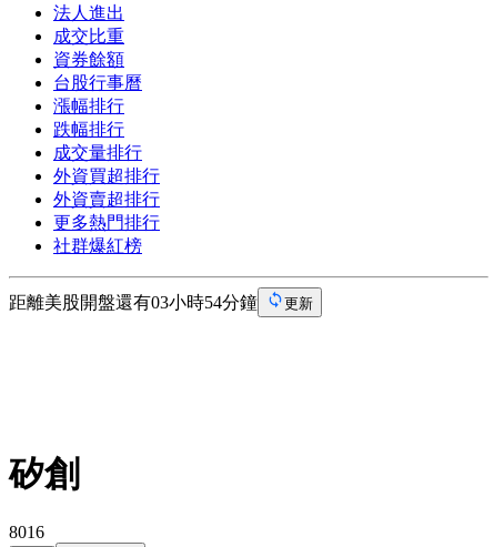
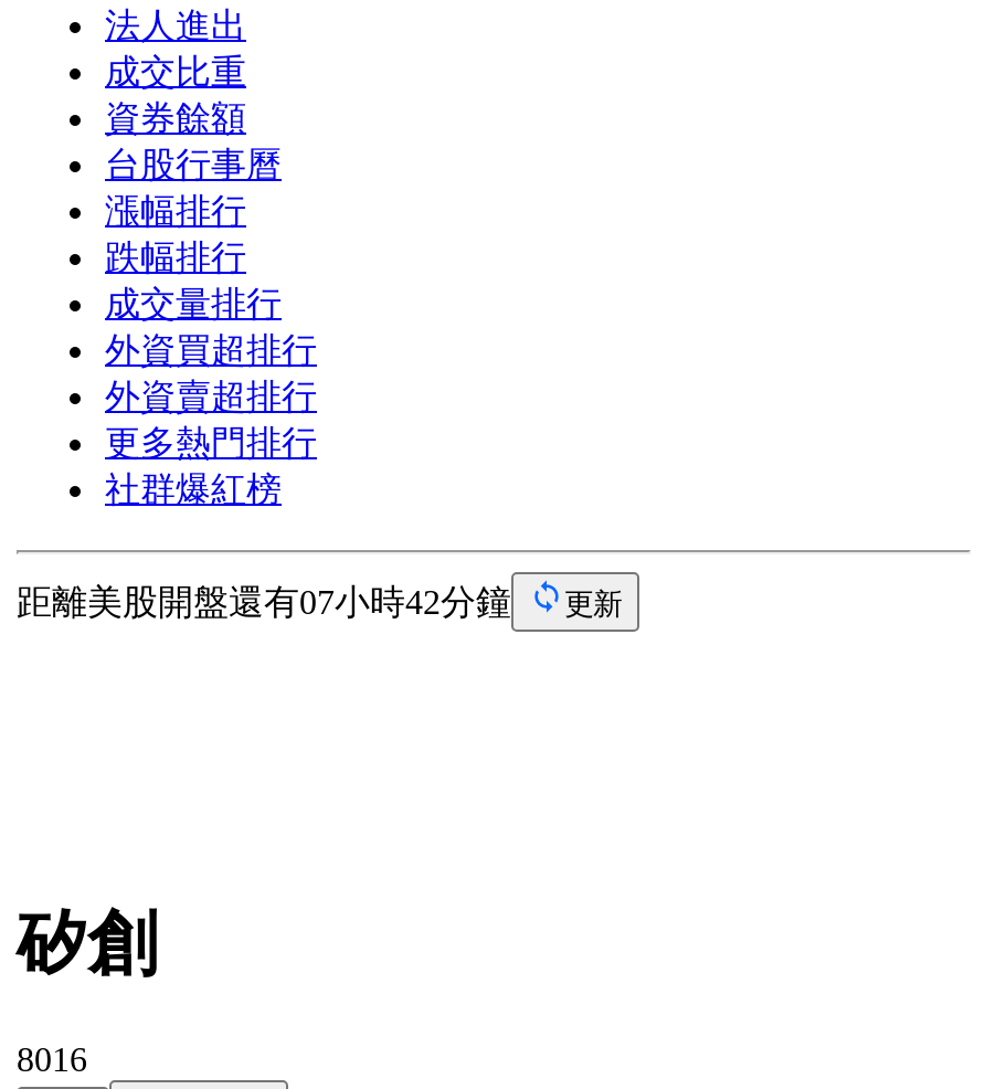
[9,293,258,312] 距離美股開盤還有03小時54分鐘 -> [17,583,511,620] 距離美股開盤還有07小時42分鐘

